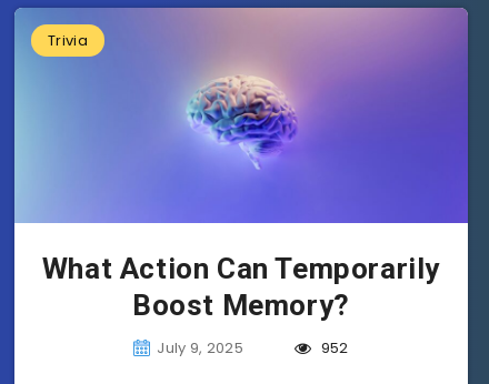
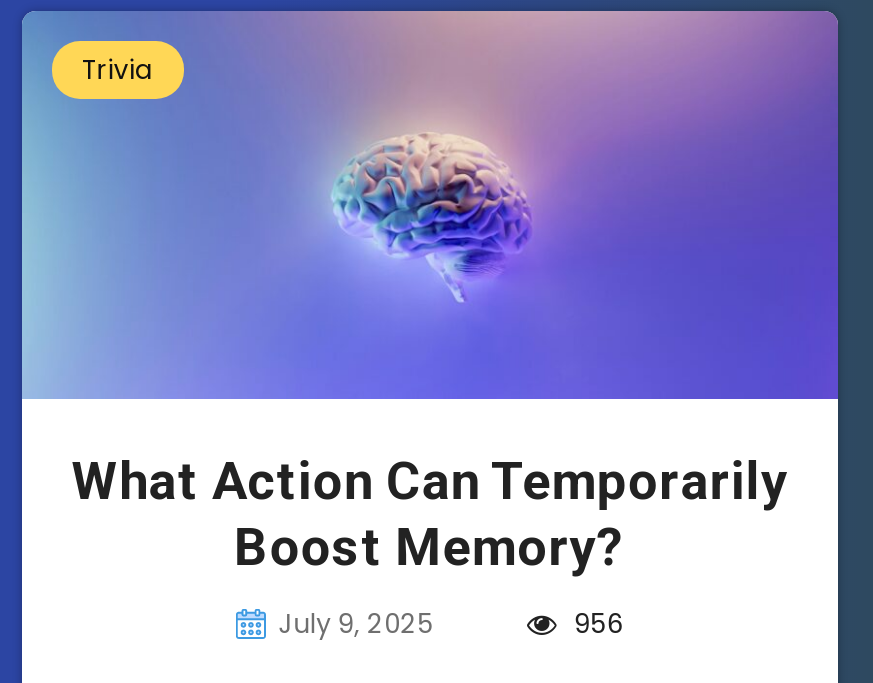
[317,337,349,358] 952 -> [567,605,623,643] 956

